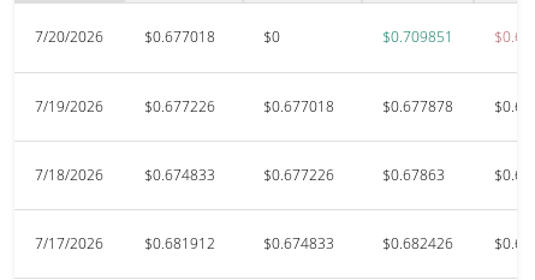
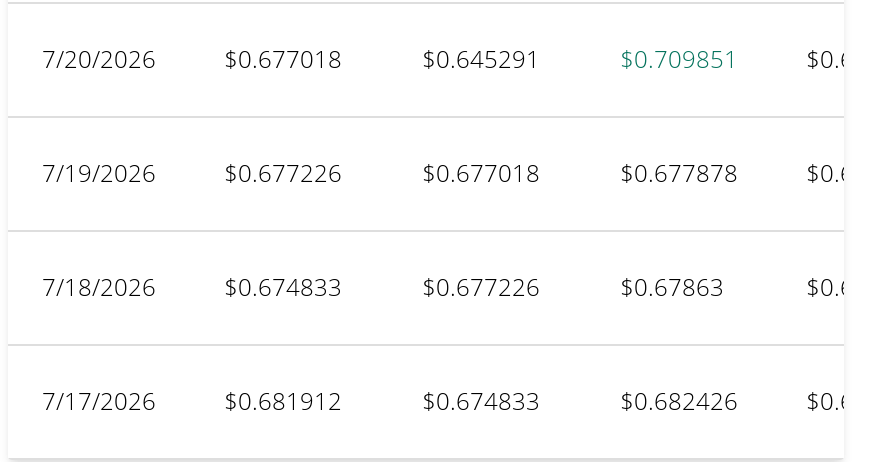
[263,26,280,47] $0 -> [422,42,540,76] $0.645291

